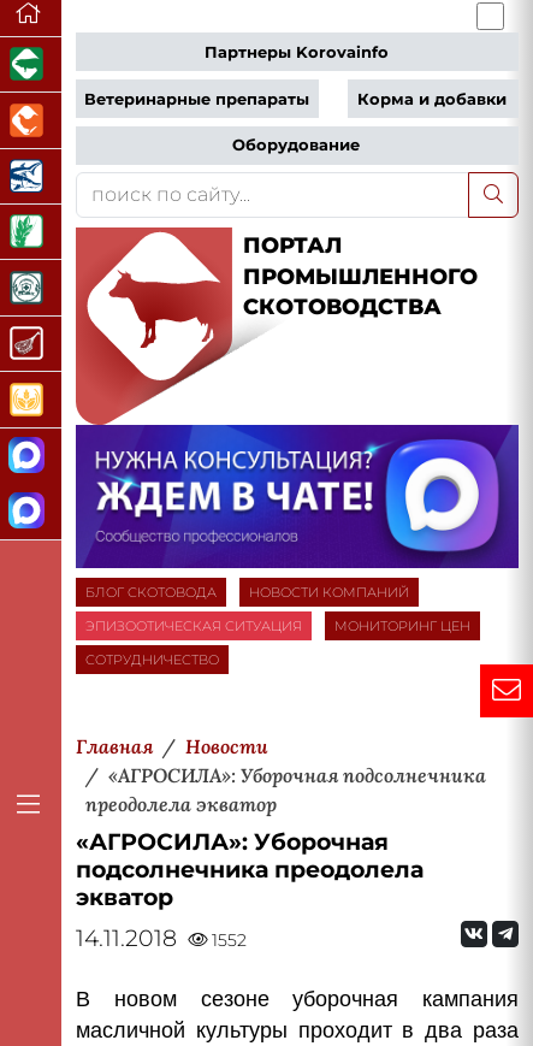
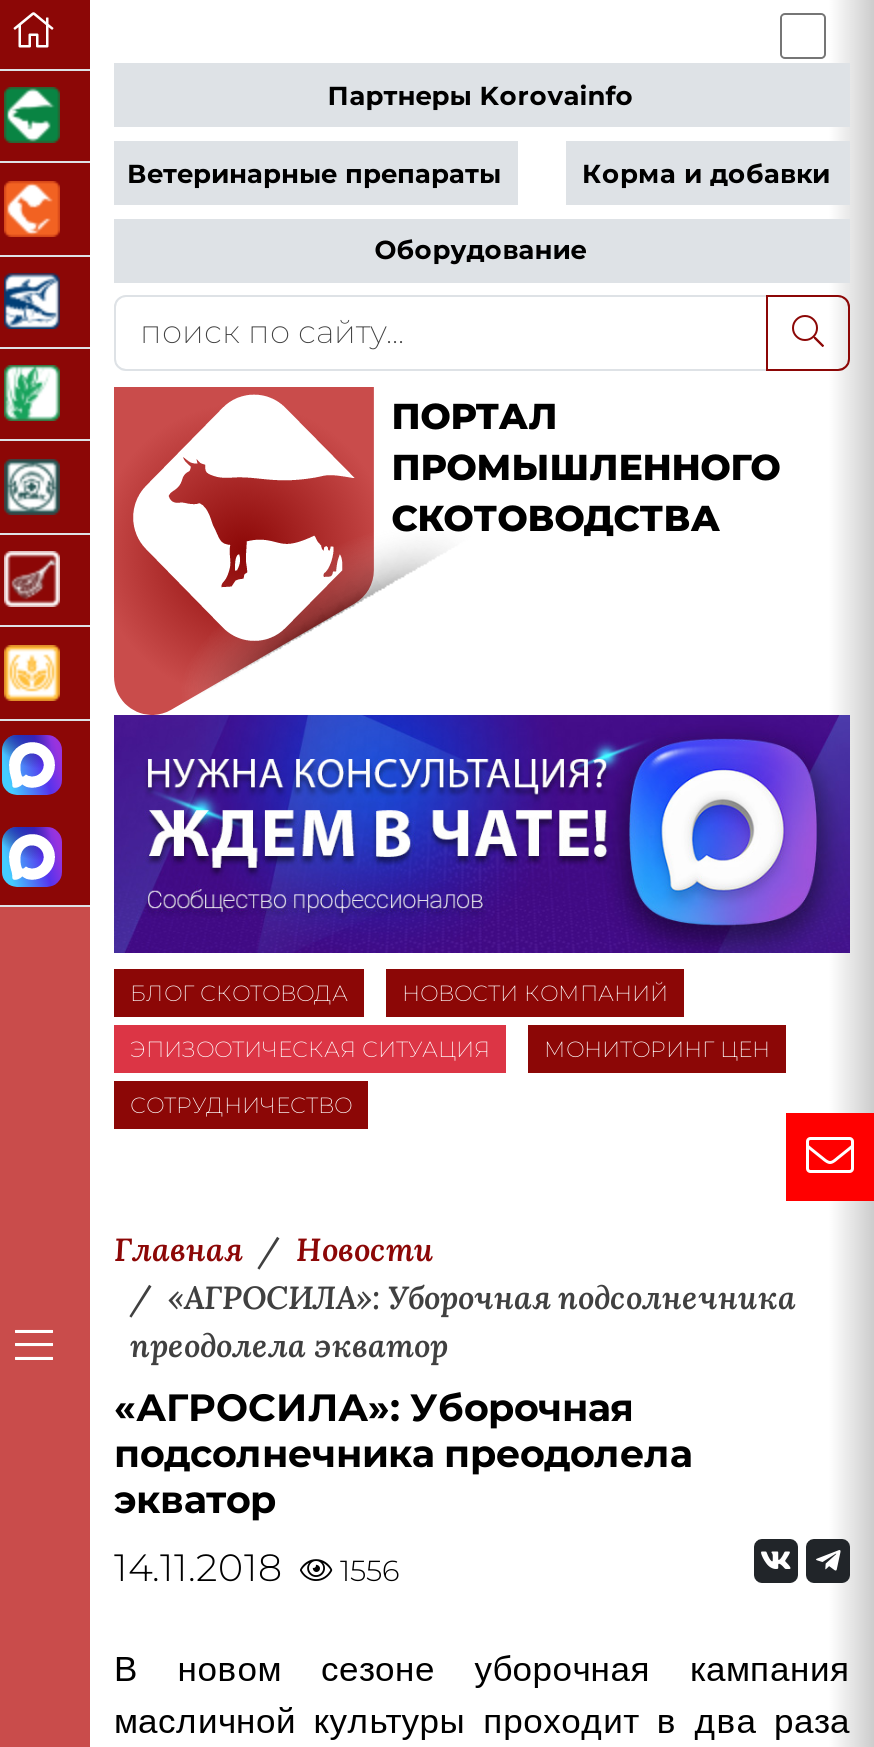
[76,923,247,952] 14.11.2018 1552 -> [114,1542,398,1590] 14.11.2018 1556

